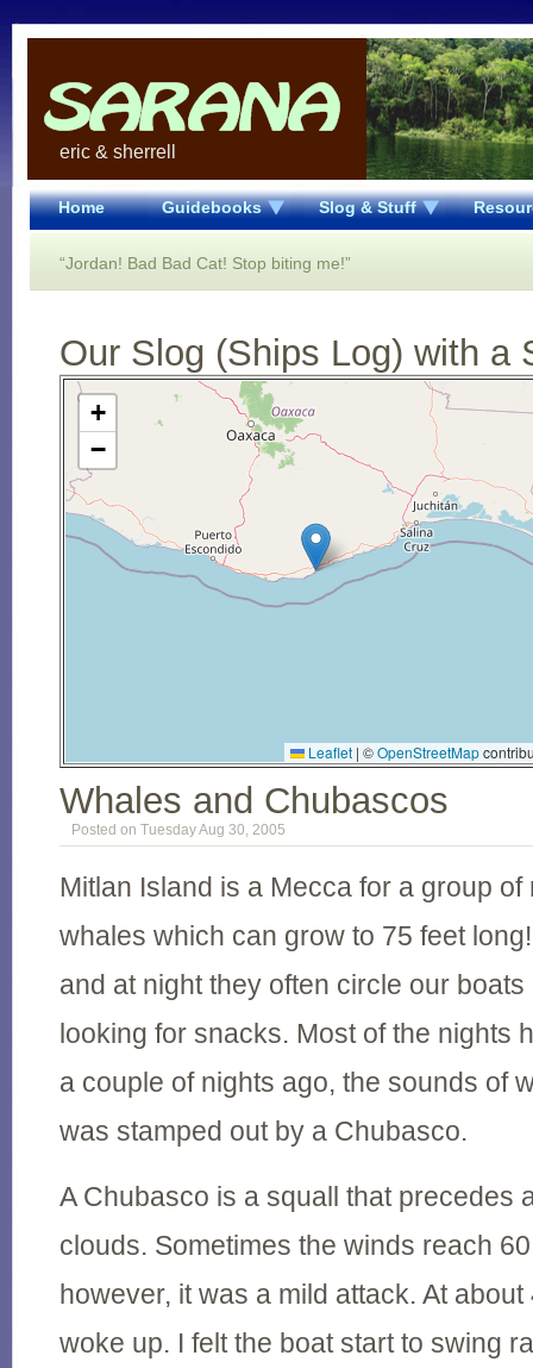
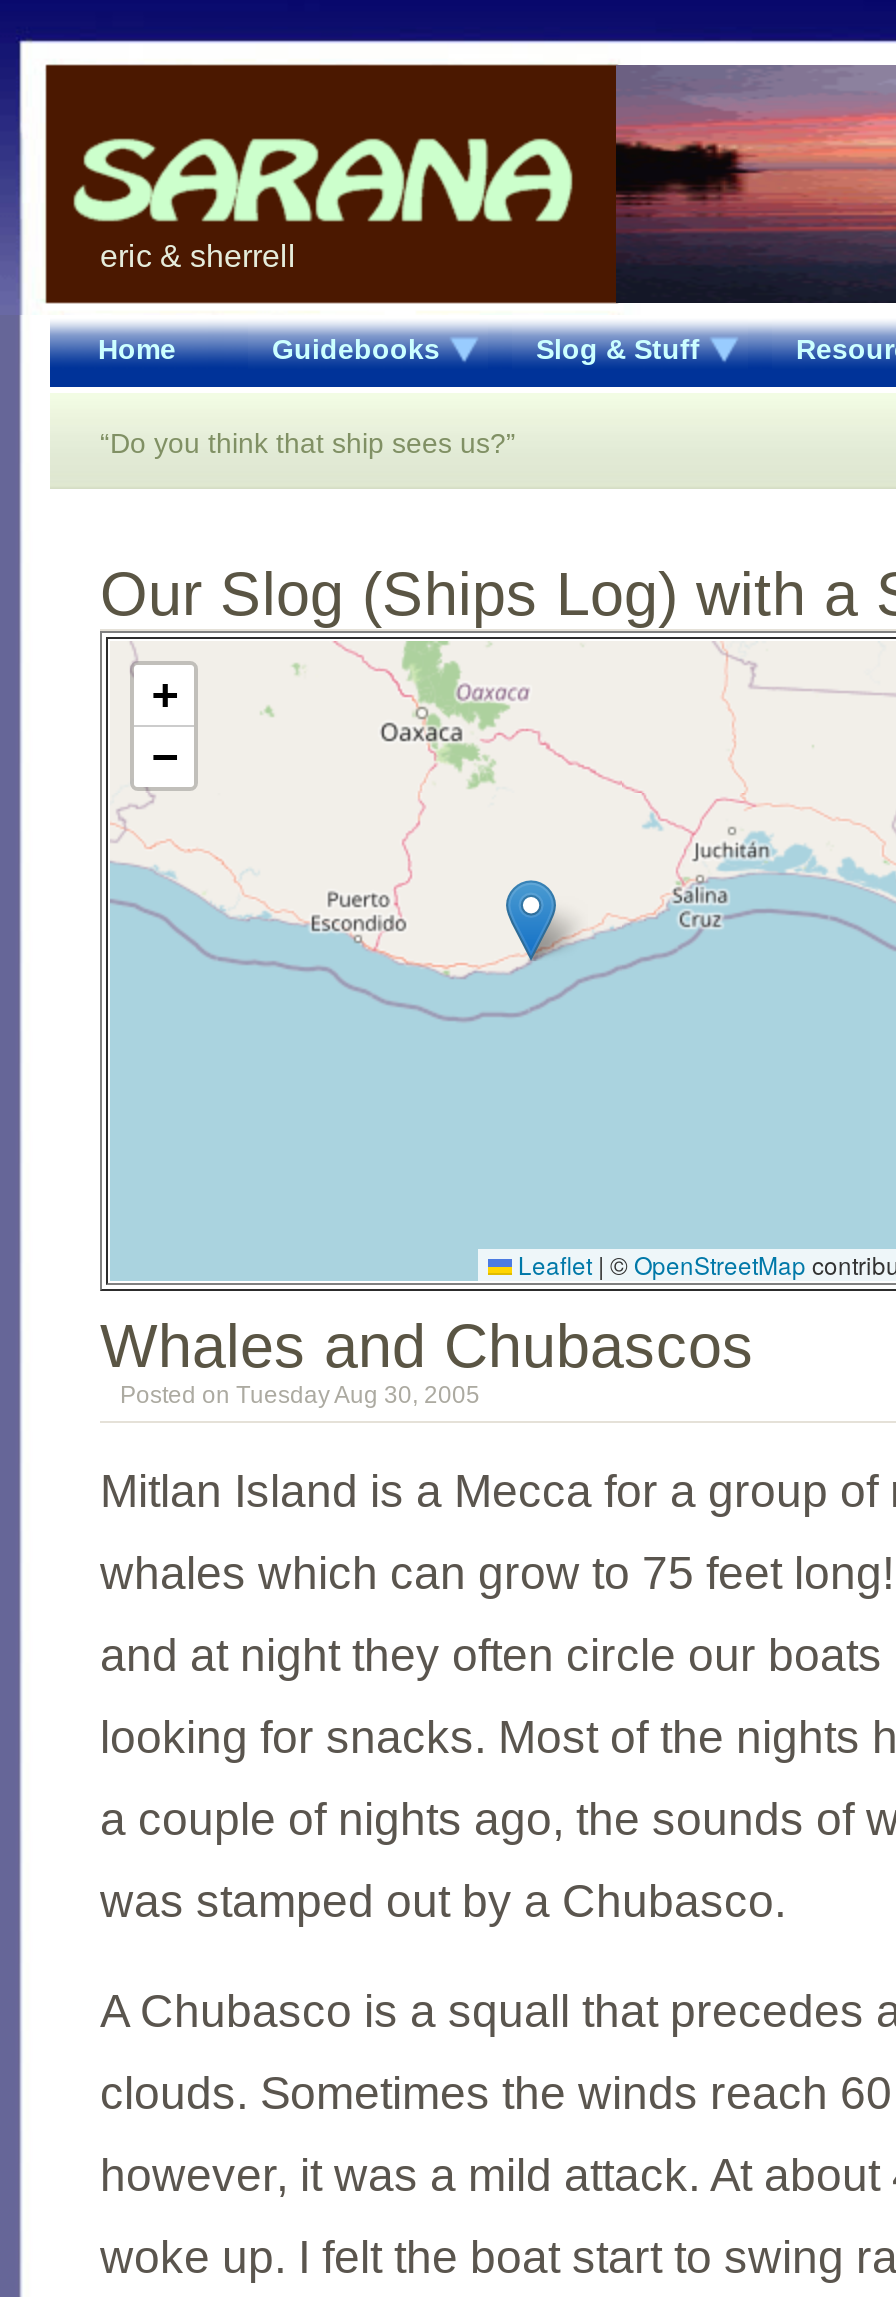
[365,38,529,180] [image] -> [616,65,890,303] [image]
[59,254,351,273] “Jordan! Bad Bad Cat! Stop biting me!” -> [100,427,516,459] “Do you think that ship sees us?”

